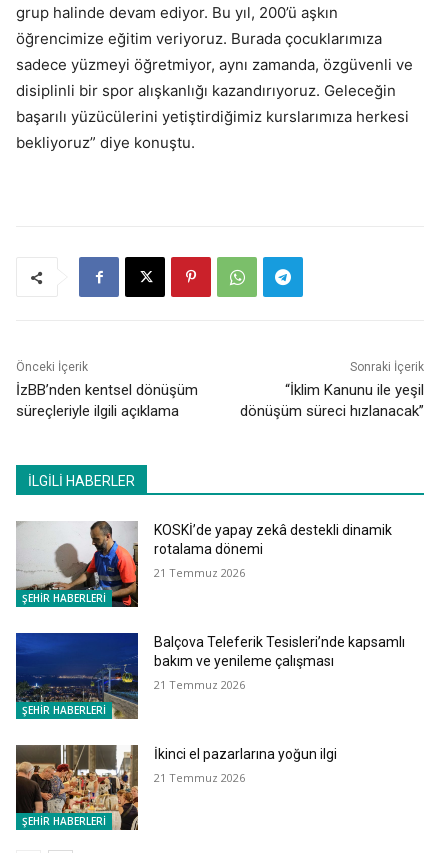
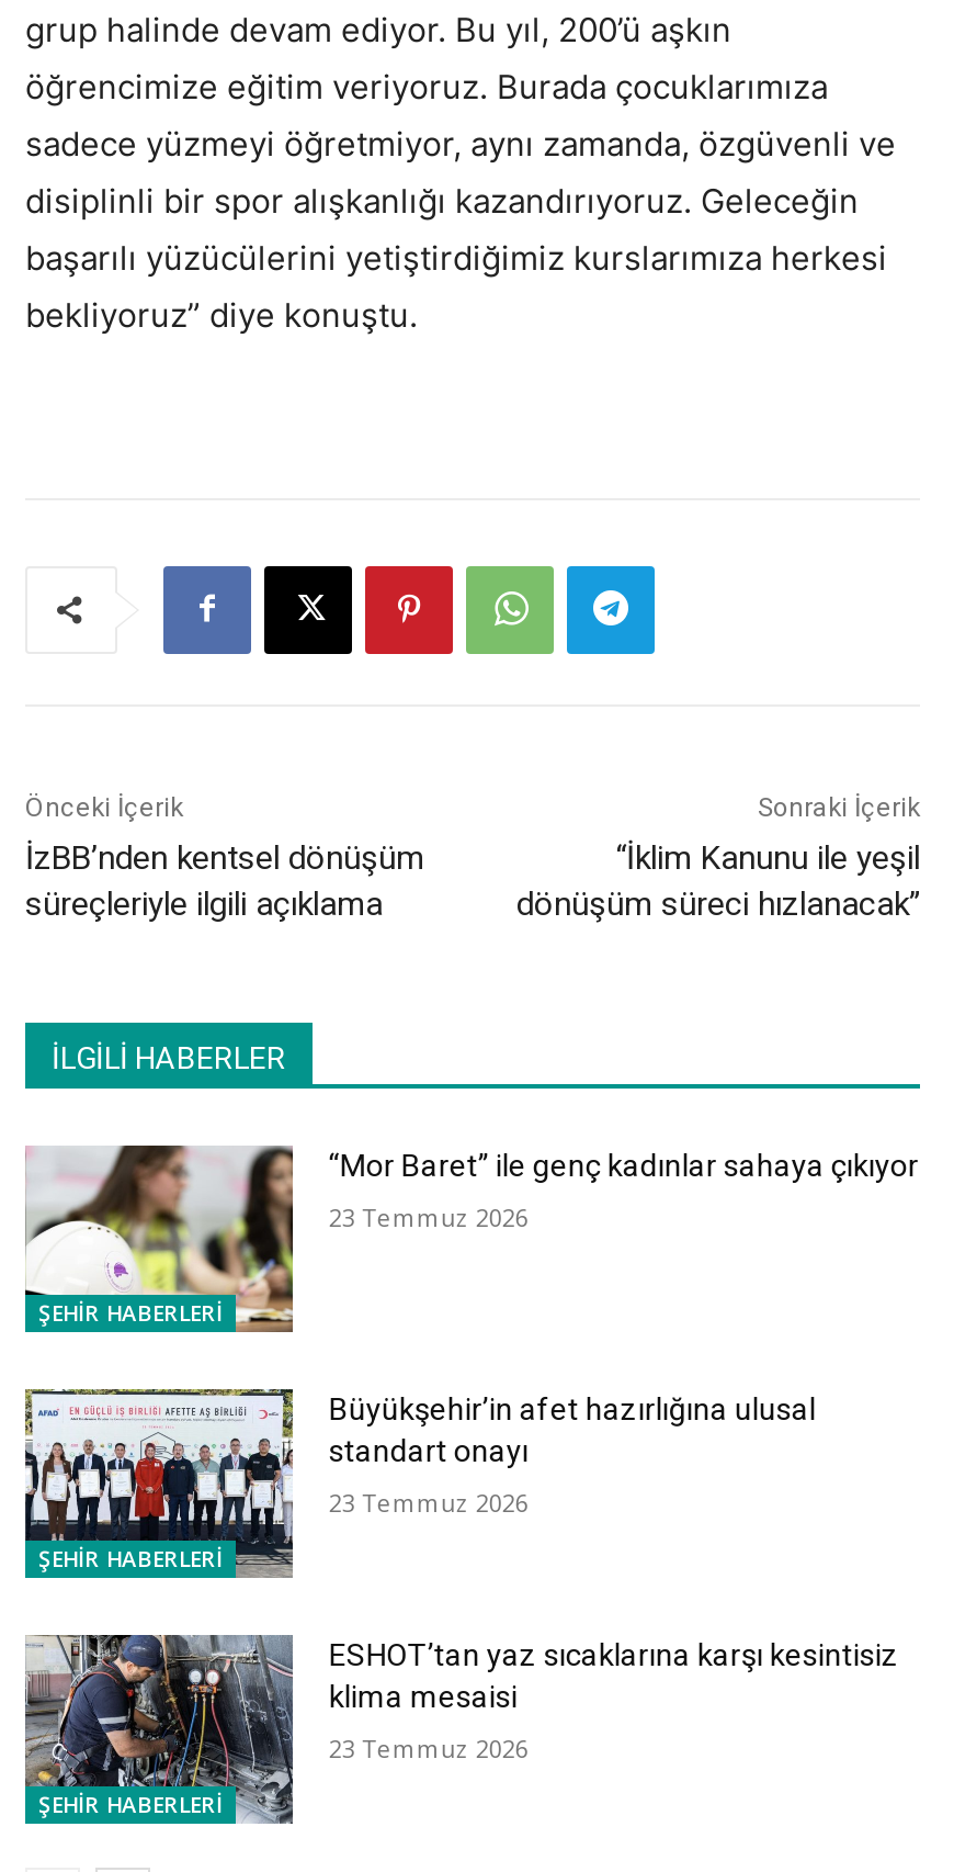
[16,520,392,608] [image] | KOSKİ’de yapay zekâ destekli dinamik | rotalama dönemi -> [27,1143,919,1334] [image] | “Mor Baret” ile genç kadınlar sahaya çıkıyor
[154,565,245,580] 21 Temmuz 2026 -> [329,1199,528,1232] 23 Temmuz 2026
[15,632,405,718] [image] | Balçova Teleferik Tesisleri’nde kapsamlı | bakım ve yenileme çalışması -> [23,1387,816,1578] [image] | Büyükşehir’in afet hazırlığına ulusal | standart onayı
[154,677,245,692] 21 Temmuz 2026 -> [329,1486,528,1519] 23 Temmuz 2026
[15,745,337,830] [image] | İkinci el pazarlarına yoğun ilgi -> [23,1633,899,1824] [image] | ESHOT’tan yaz sıcaklarına karşı kesintisiz | klima mesaisi
[154,770,245,785] 21 Temmuz 2026 -> [329,1731,528,1764] 23 Temmuz 2026

